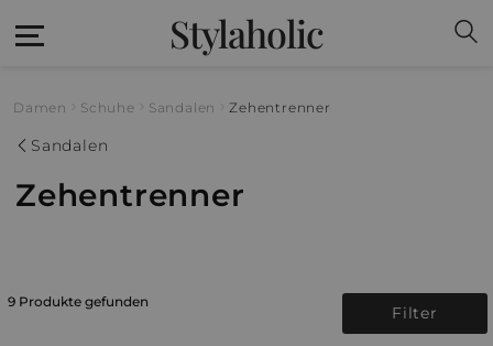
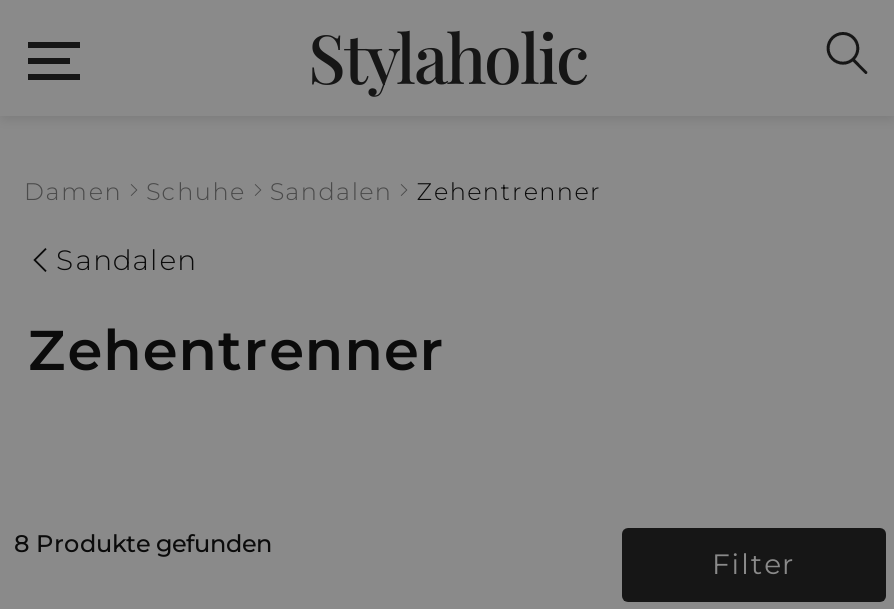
[8,293,149,309] 9 Produkte gefunden -> [14,527,272,557] 8 Produkte gefunden

